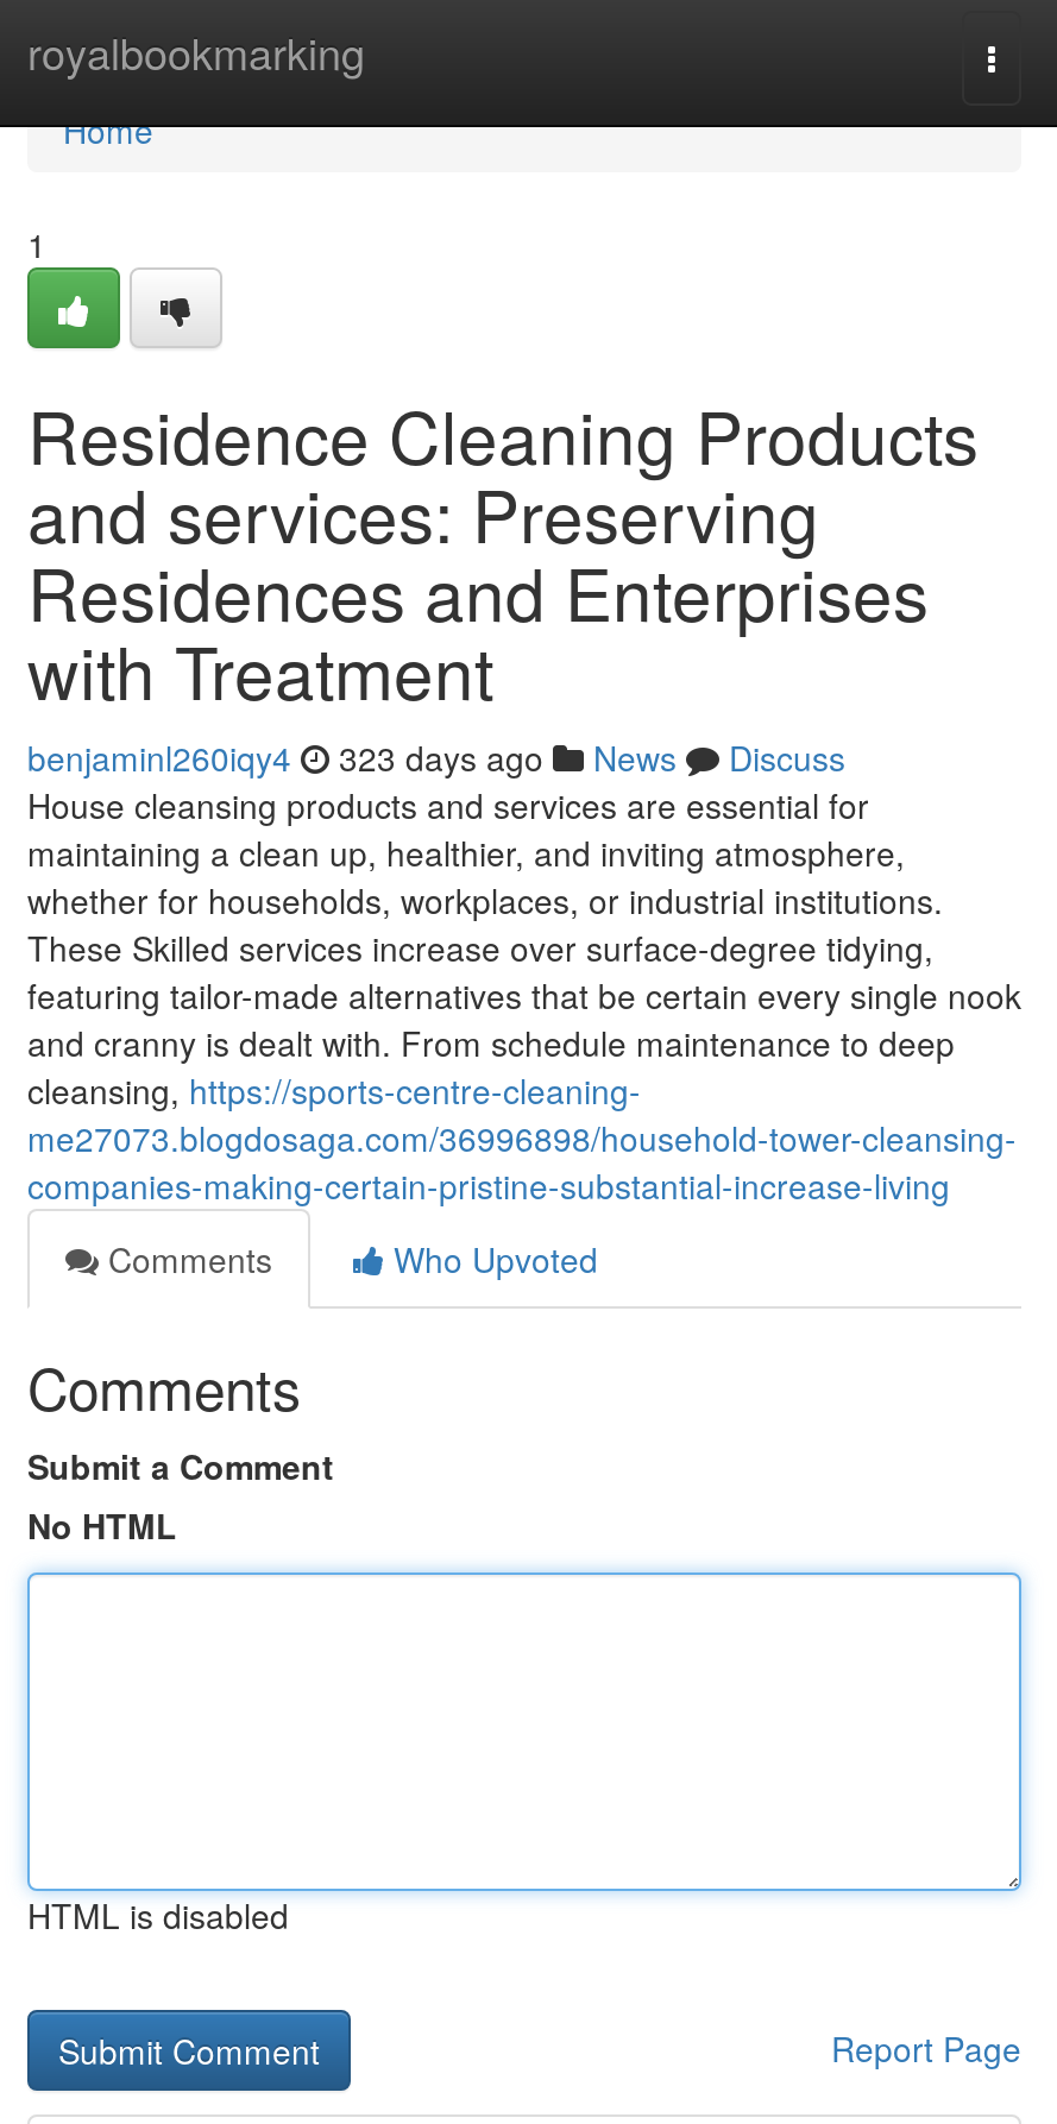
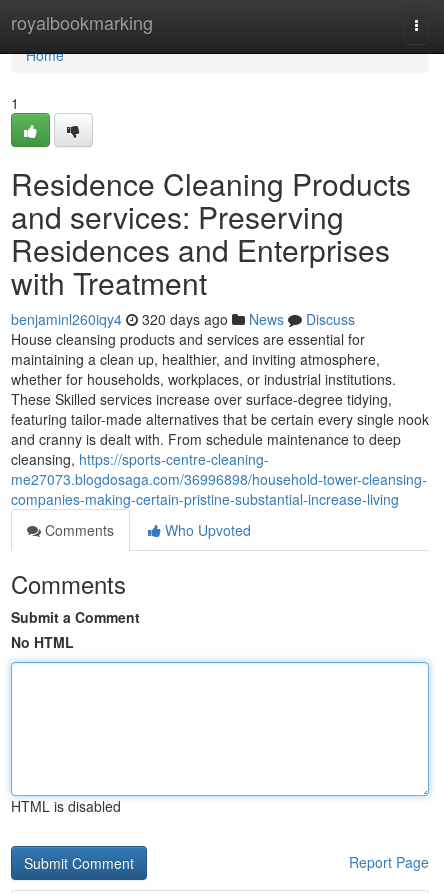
[27,733,845,781] benjaminl260iqy4 323 days ago News Discuss -> [11,309,355,329] benjaminl260iqy4 320 days ago News Discuss

